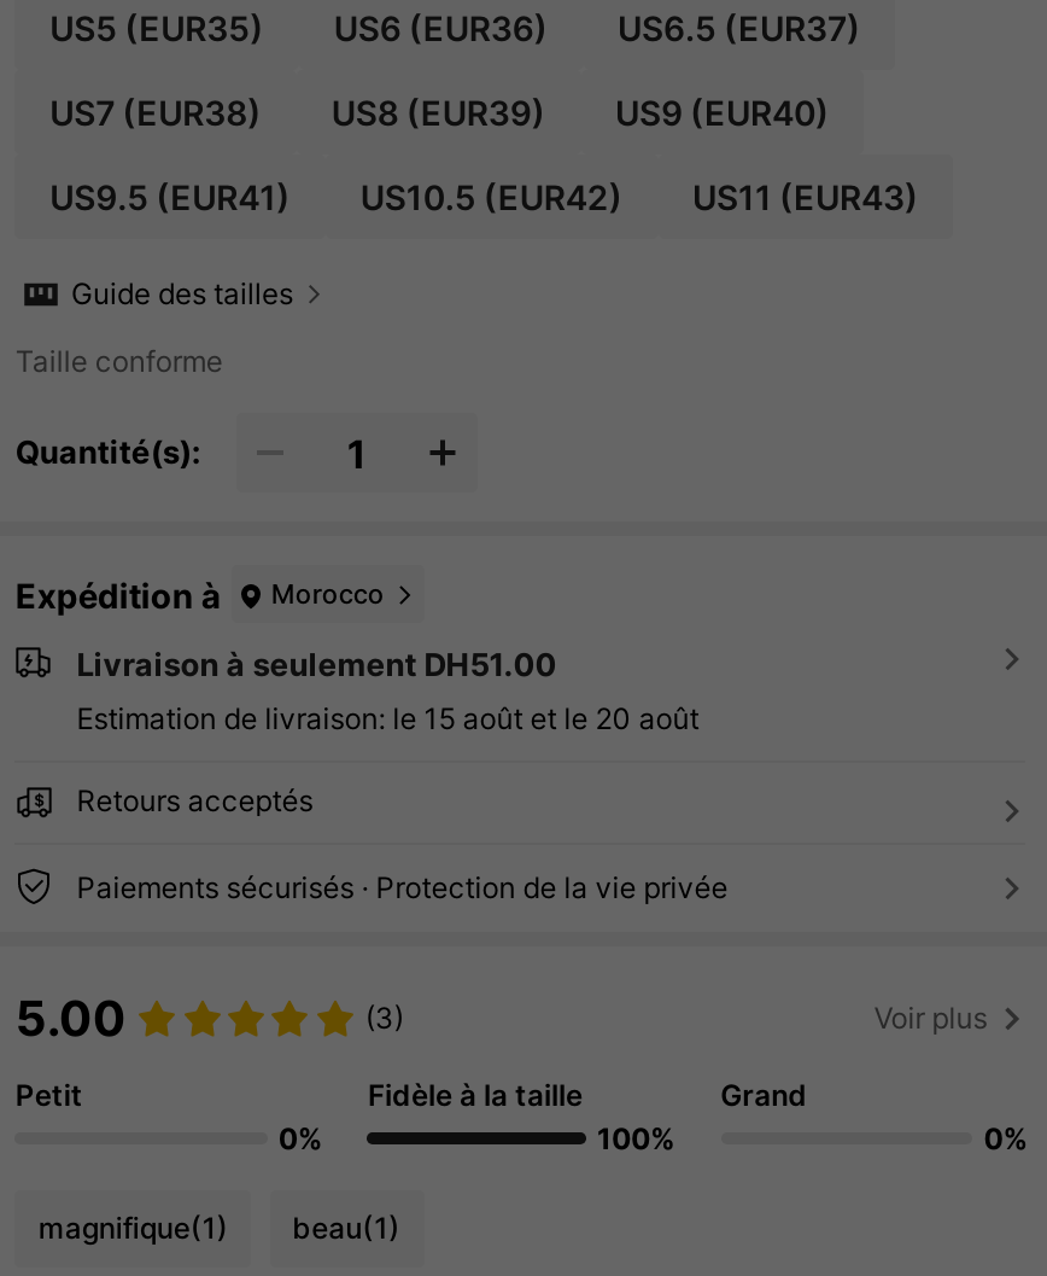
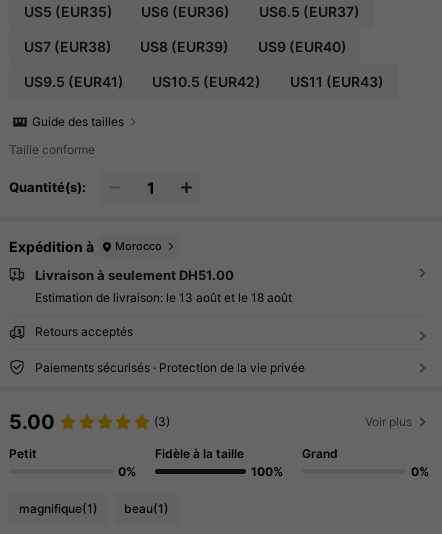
[76,700,699,737] Estimation de livraison: le 15 août et le 20 août -> [35,290,292,305] Estimation de livraison: le 13 août et le 18 août

